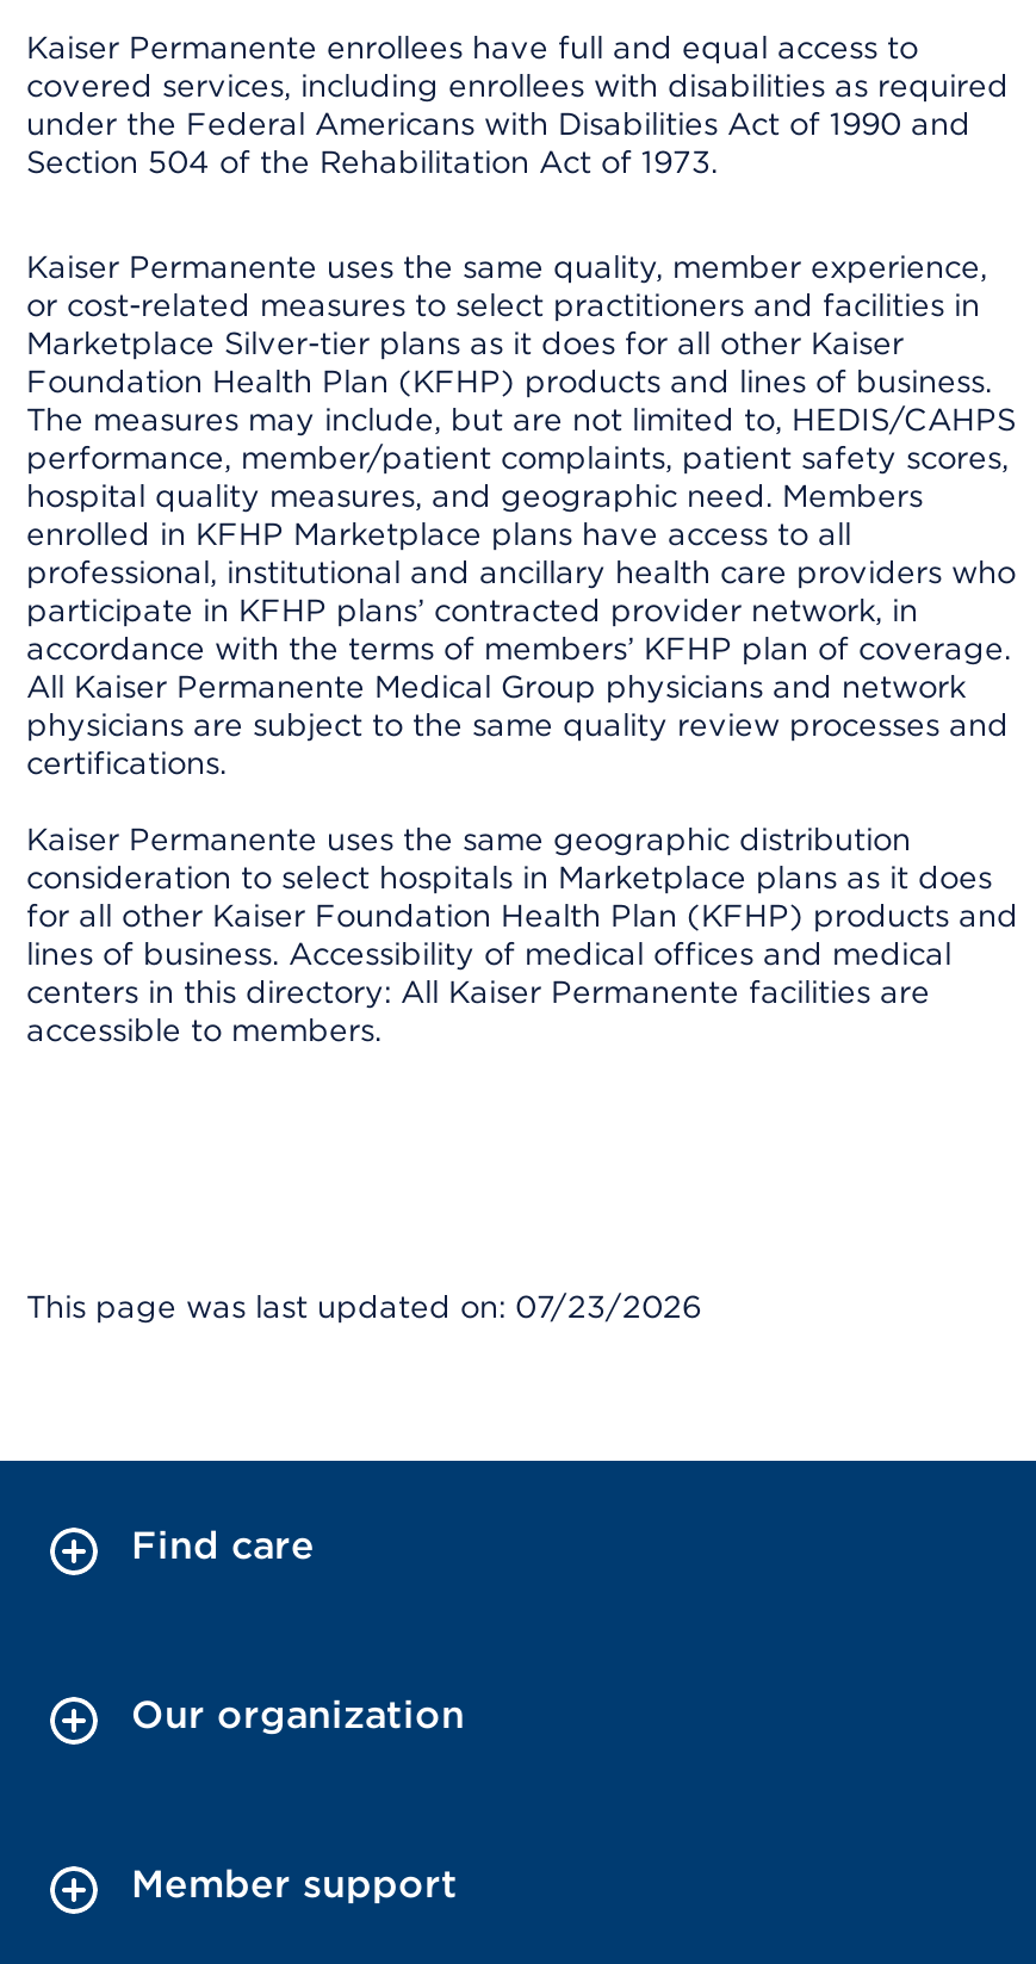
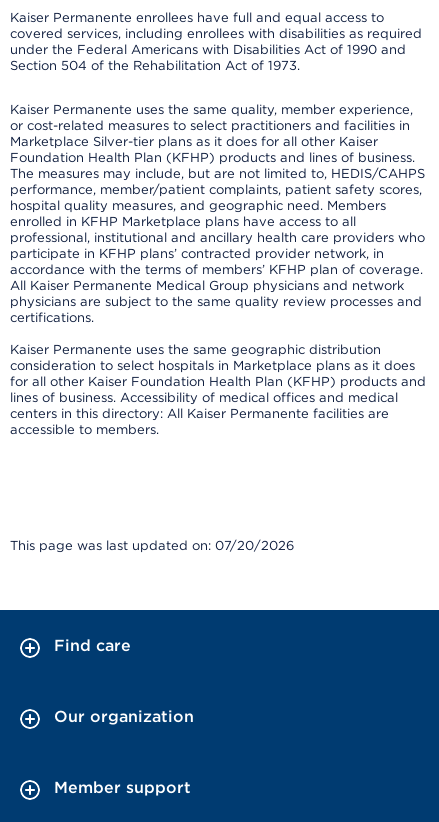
[26,1289,701,1325] This page was last updated on: 07/23/2026 -> [10,538,294,553] This page was last updated on: 07/20/2026

